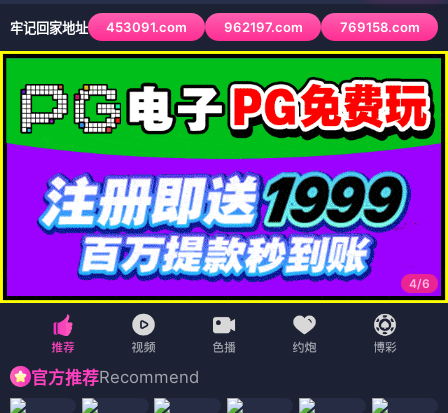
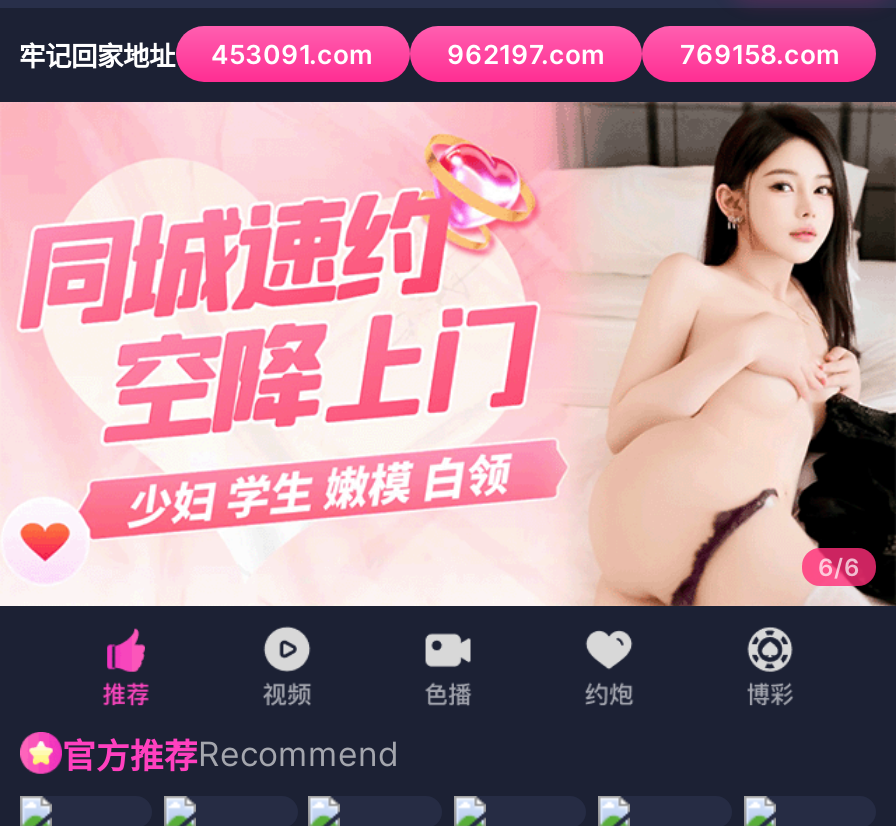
[3,50,445,304] [image] | 4/6 -> [6,100,890,608] [image] | 6/6

